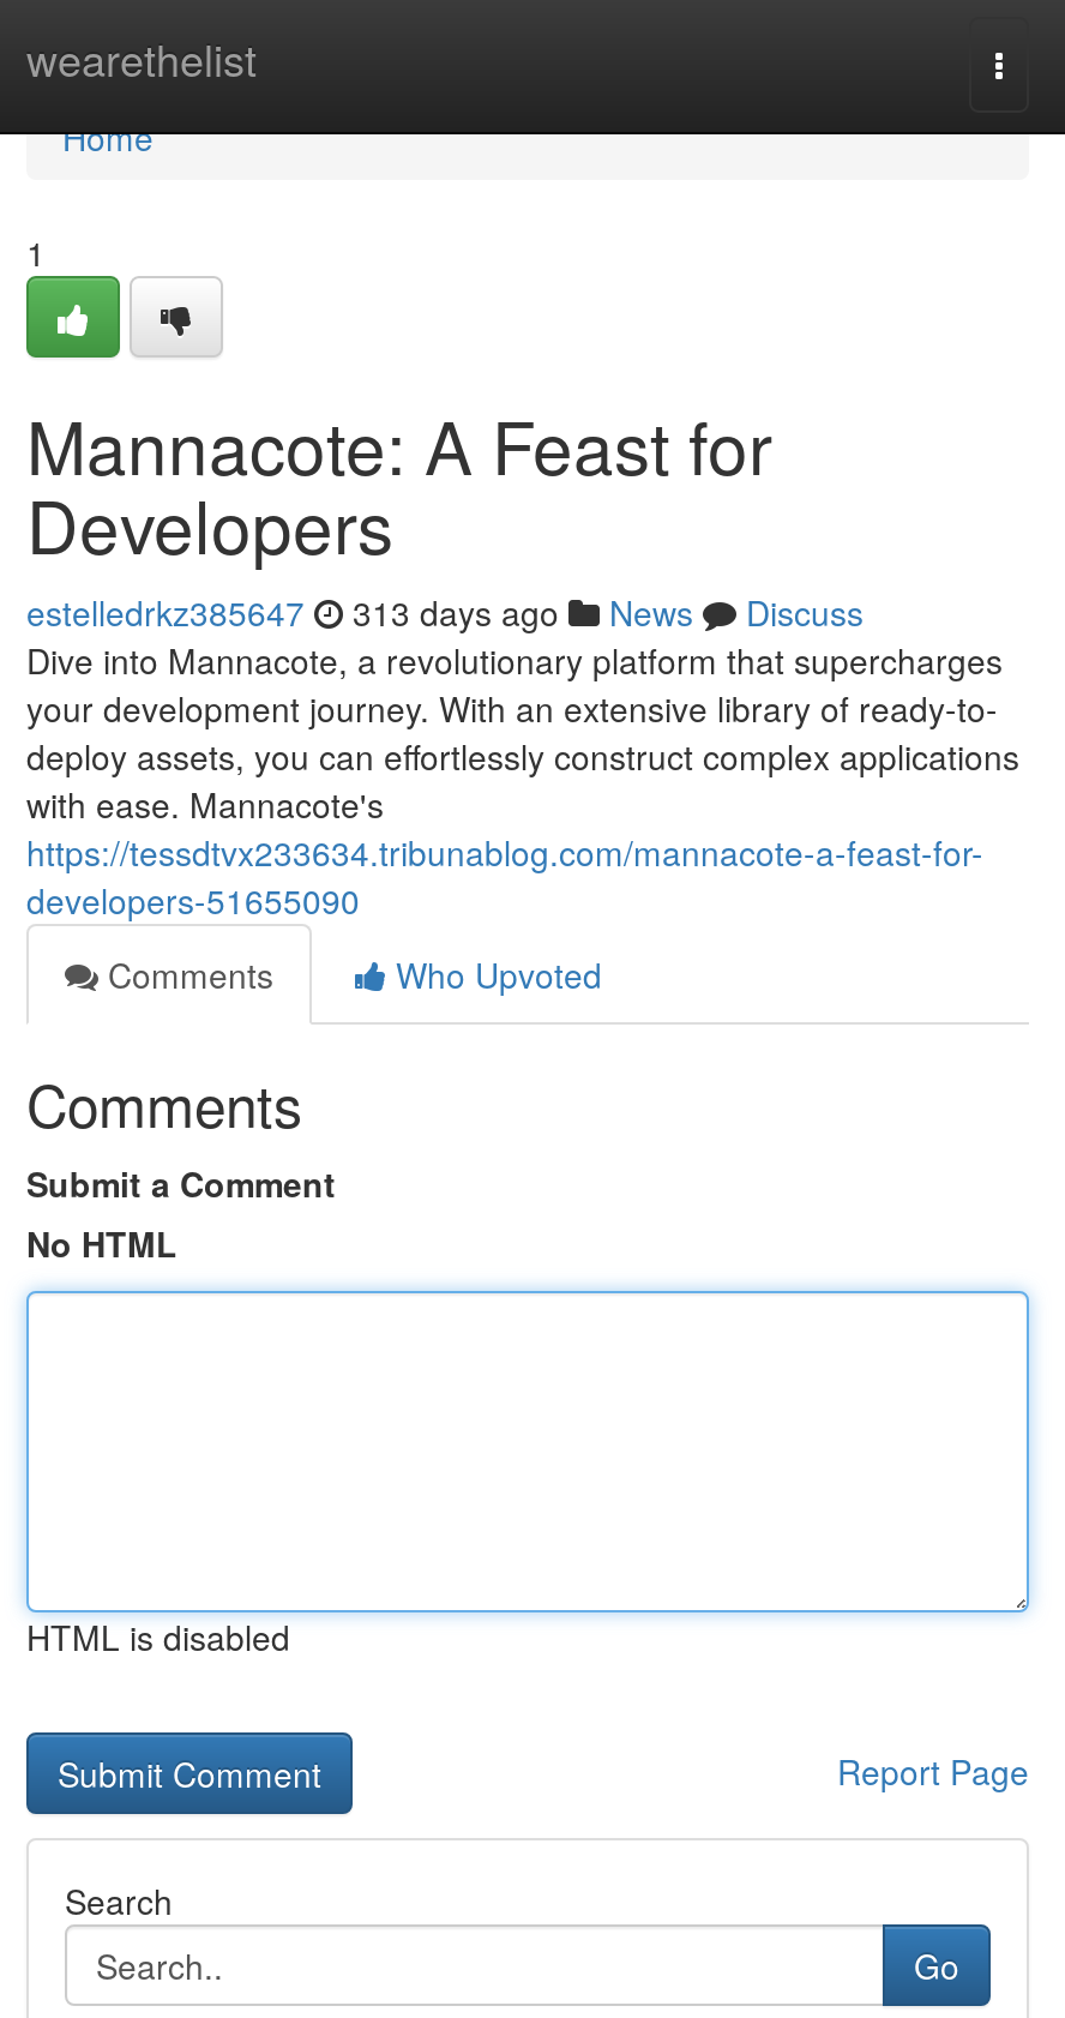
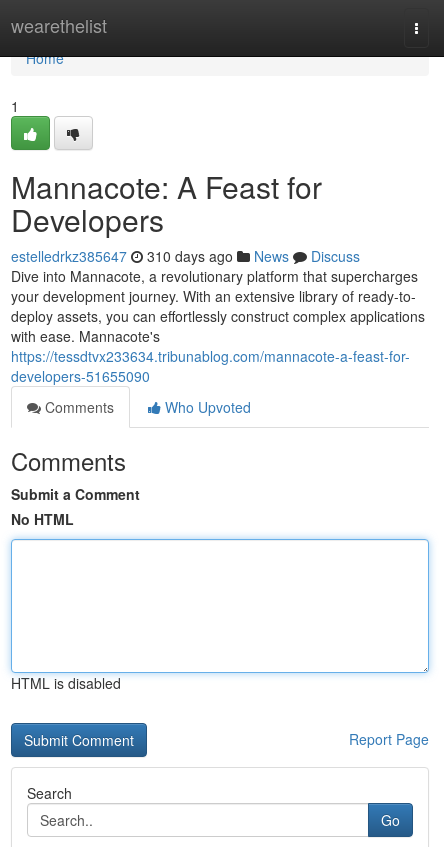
[26,588,864,636] estelledrkz385647 313 days ago News Discuss -> [11,246,360,266] estelledrkz385647 310 days ago News Discuss

